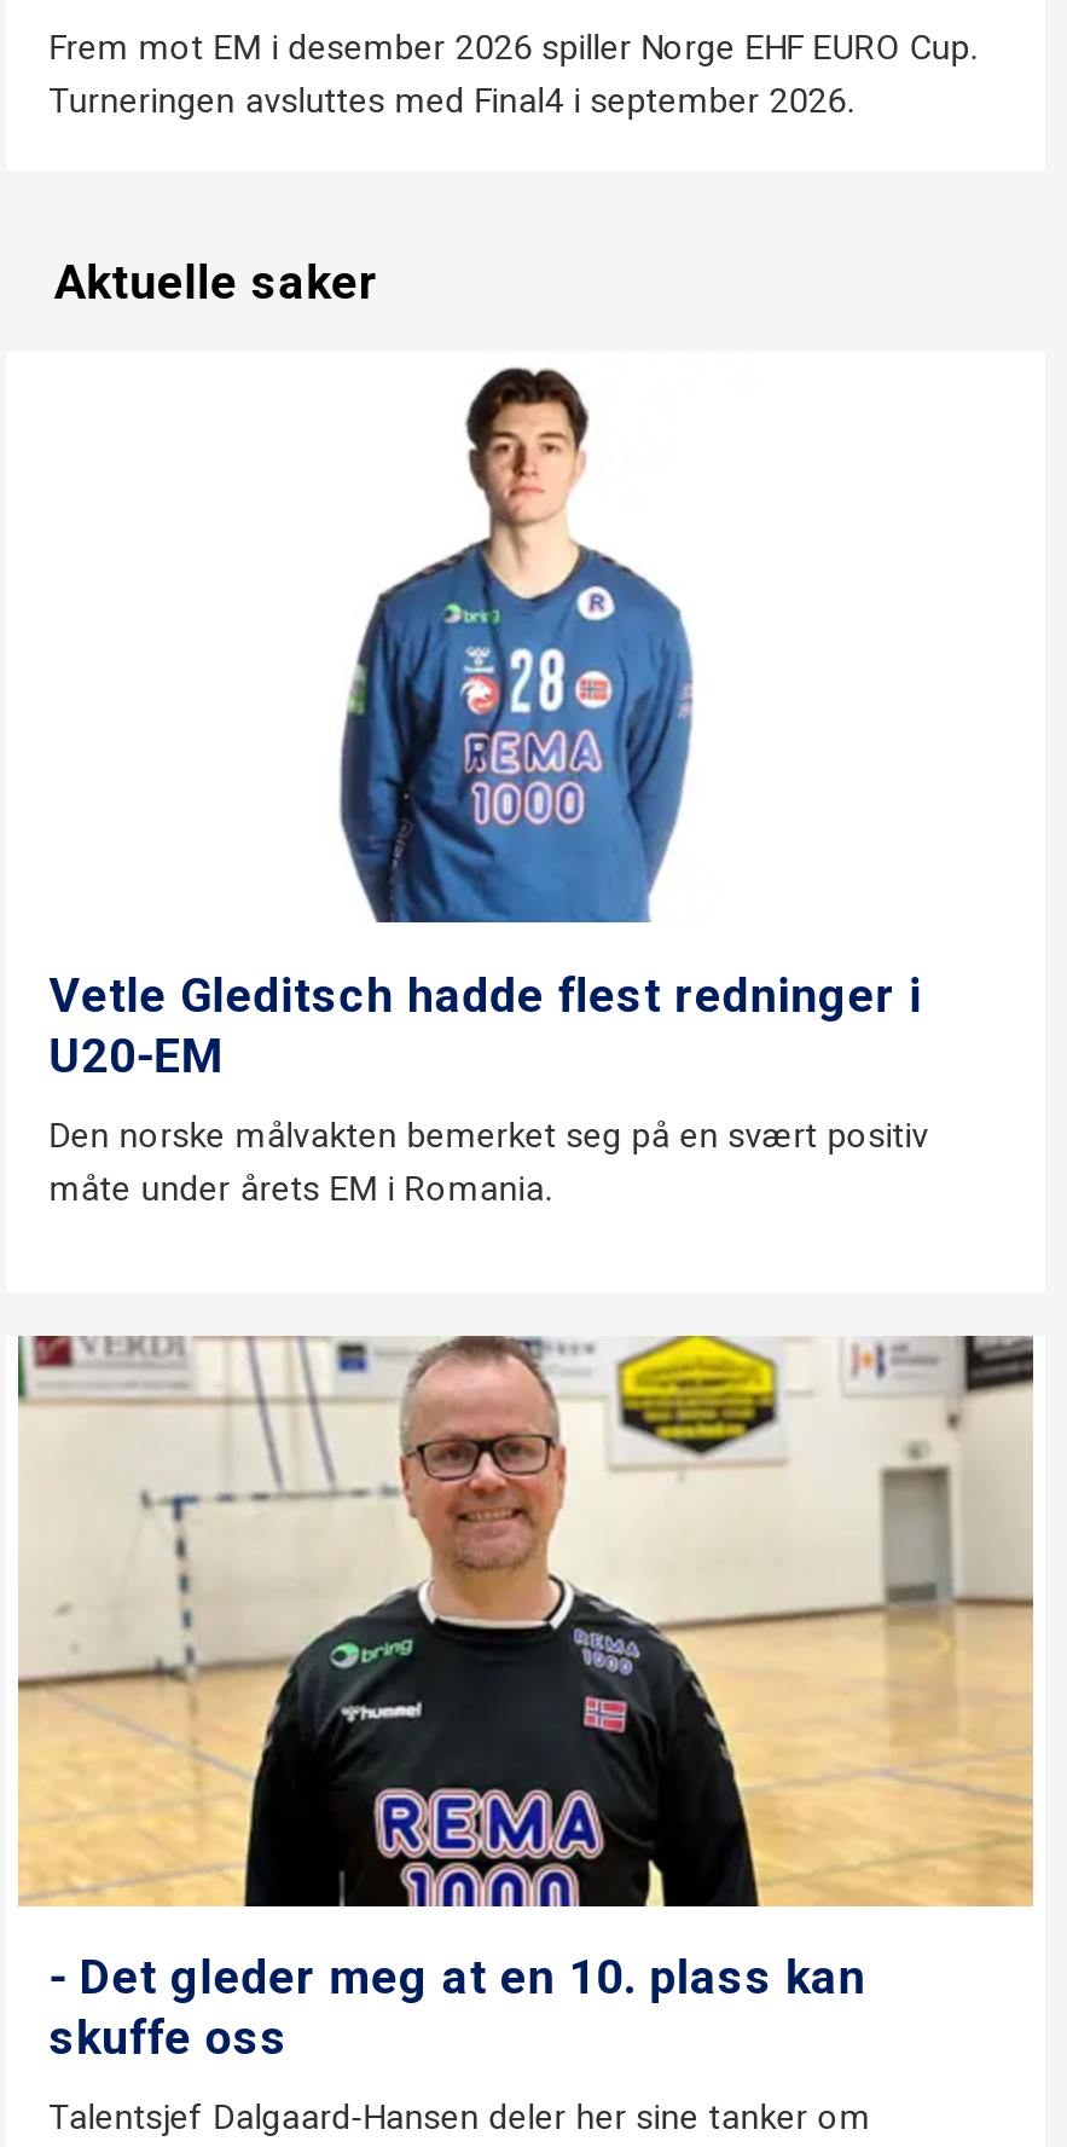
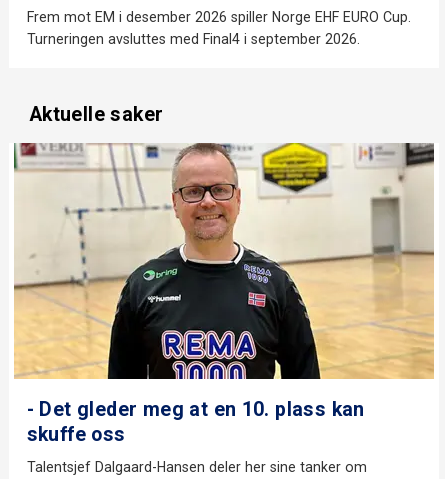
[49,366,929,1207] [image] | Vetle Gleditsch hadde flest redninger i | U20-EM | Den norske målvakten bemerket seg på en svært positiv | måte under årets EM i Romania. -> none

